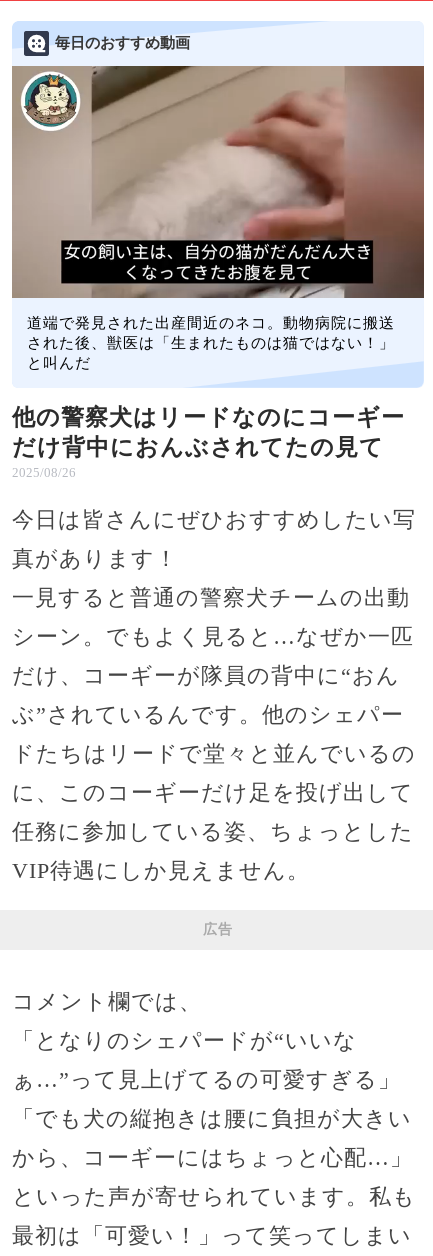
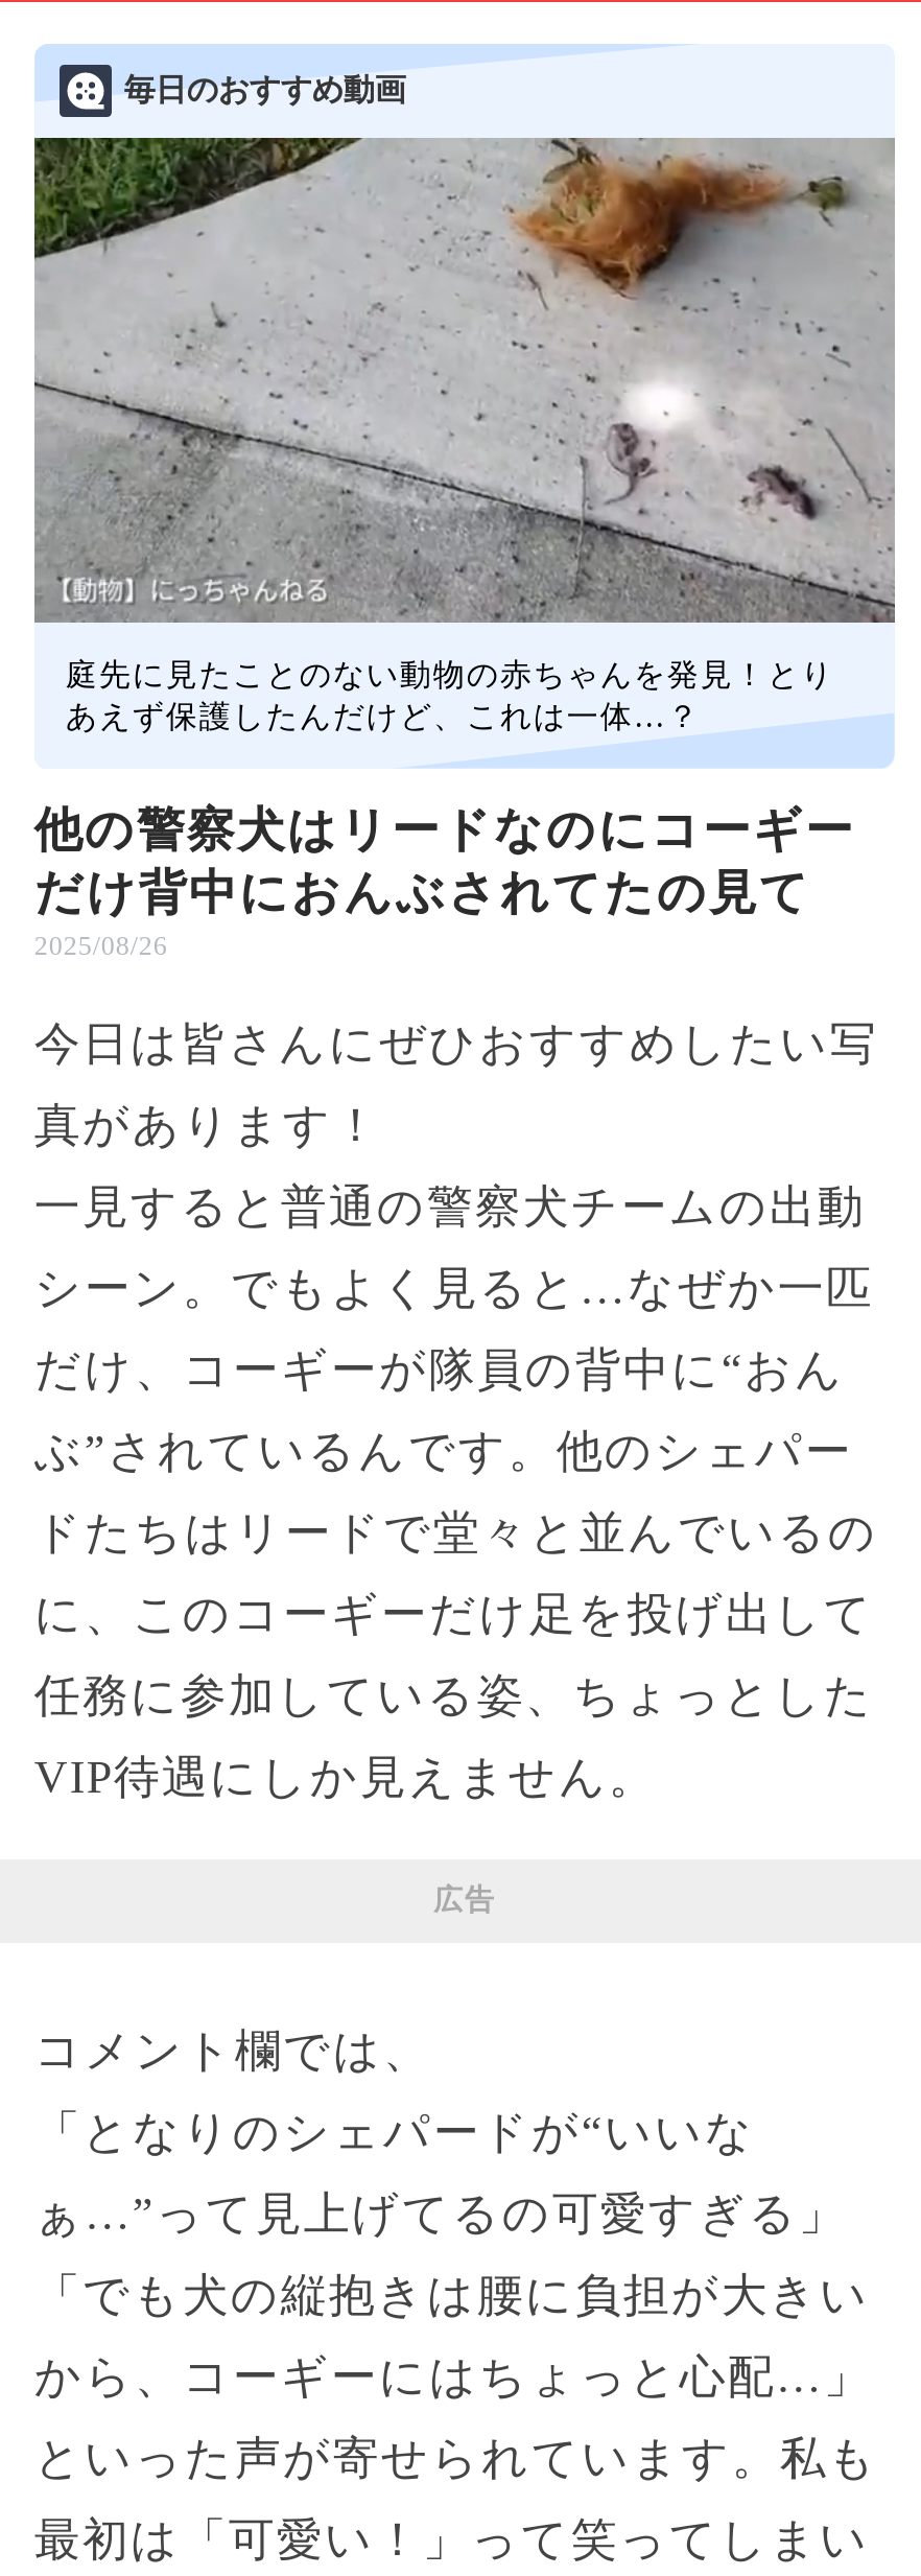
[12,66,424,371] [image] | 道端で発見された出産間近のネコ。動物病院に搬送 | された後、獣医は「生まれたものは猫ではない！」 | と叫んだ -> [32,136,895,733] [image] | 庭先に見たことのない動物の赤ちゃんを発見！とり | あえず保護したんだけど、これは一体…？

